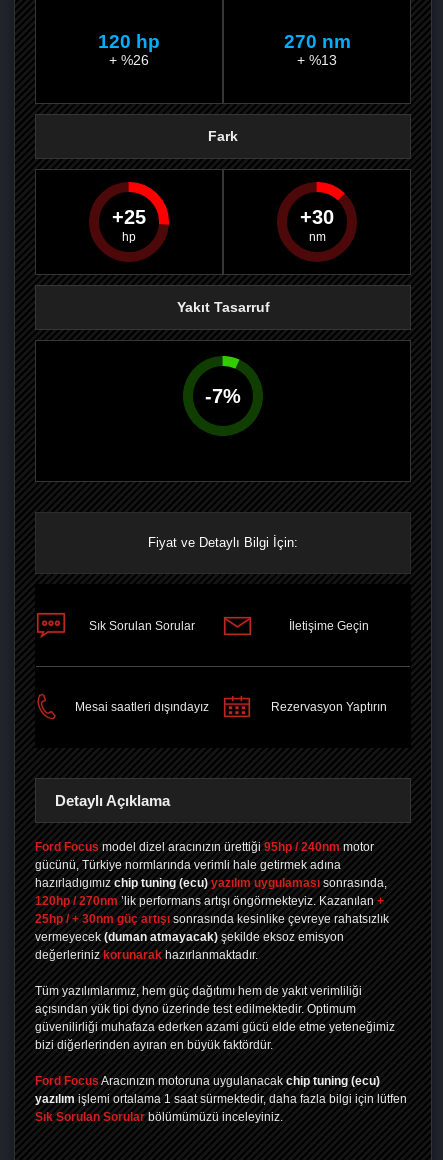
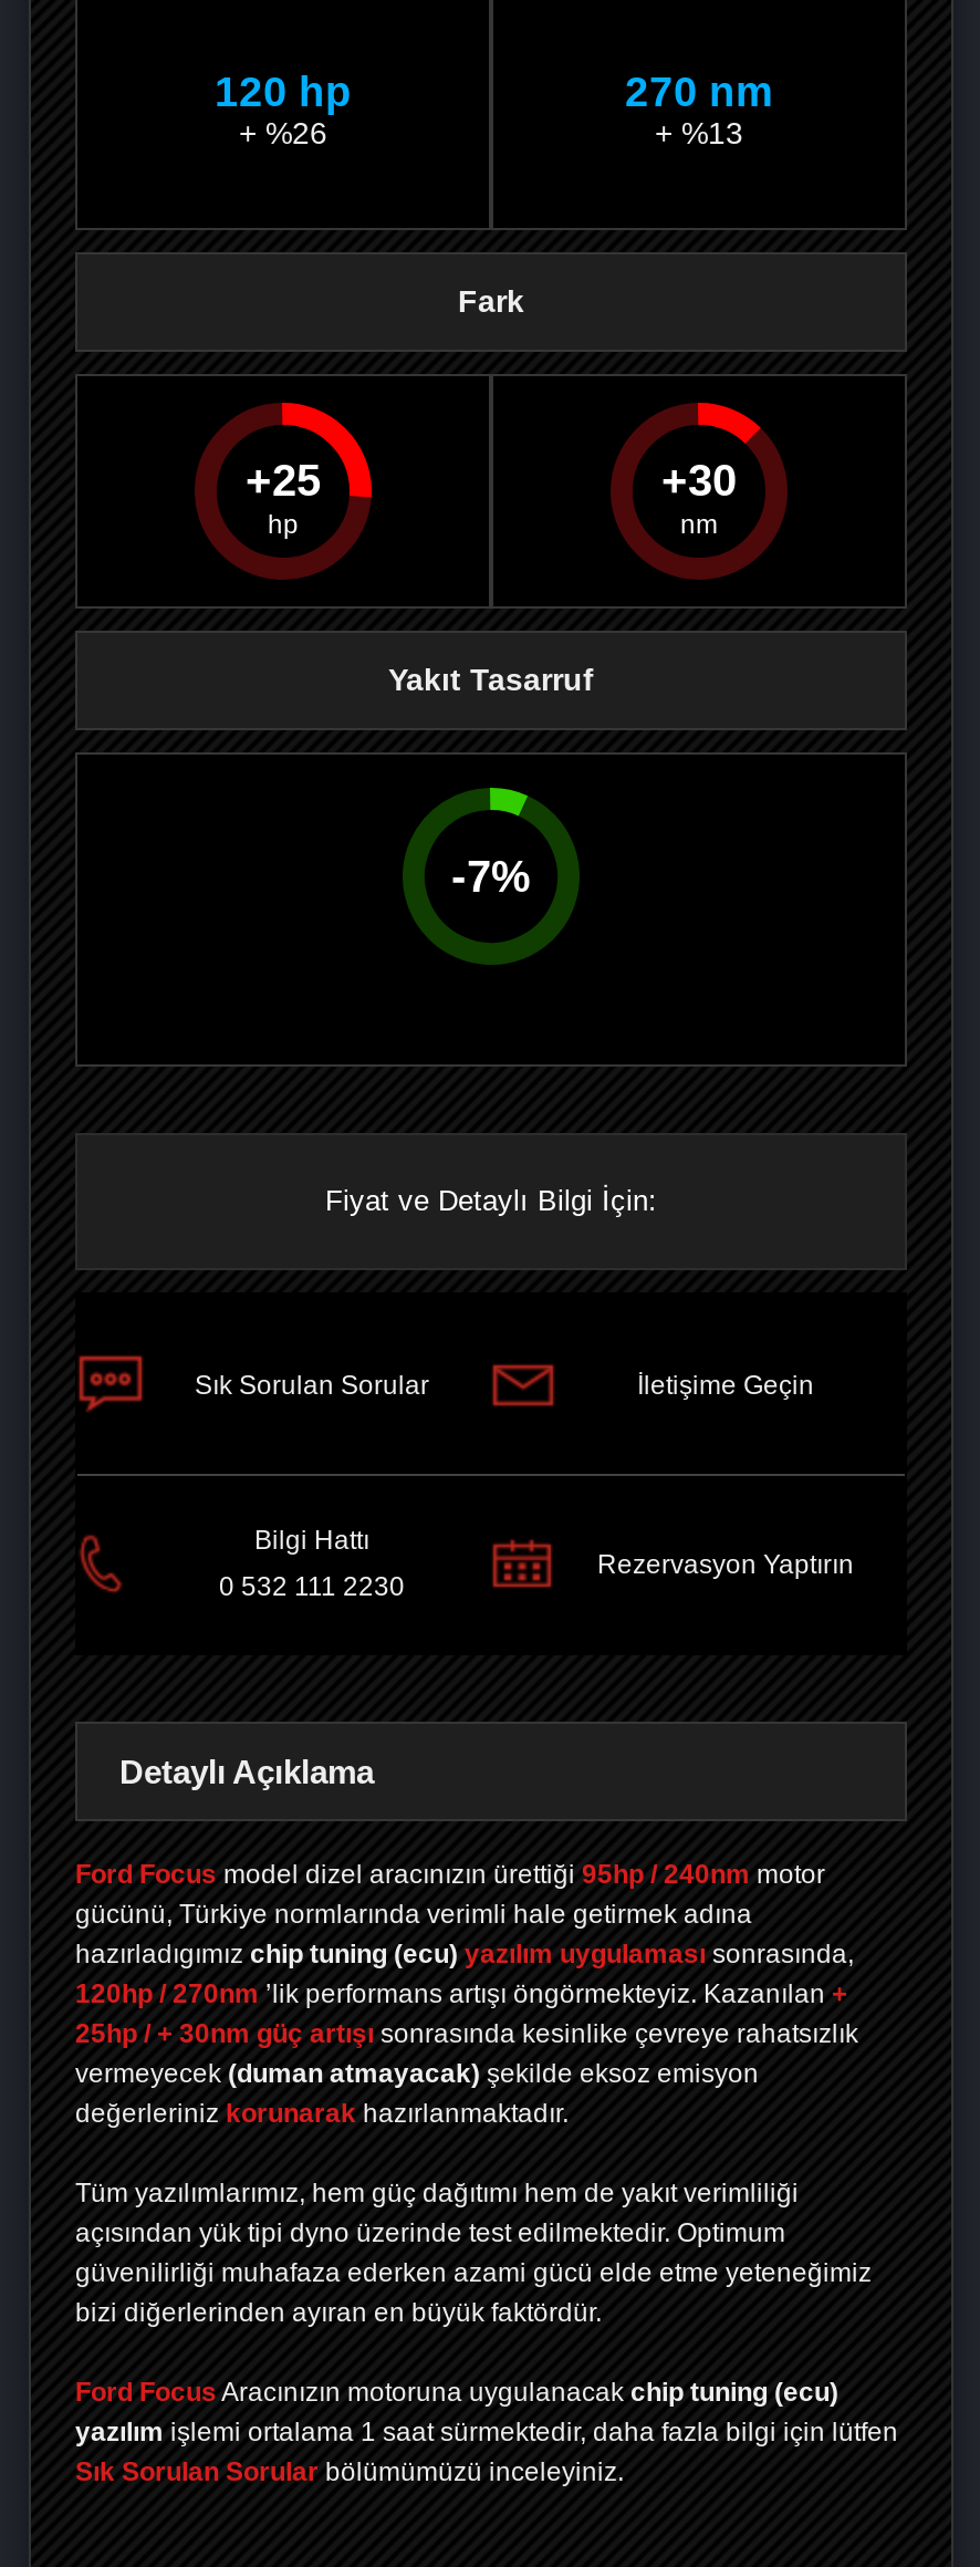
[75,699,209,713] Mesai saatleri dışındayız -> [219,1525,405,1602] Bilgi Hattı | 0 532 111 2230

